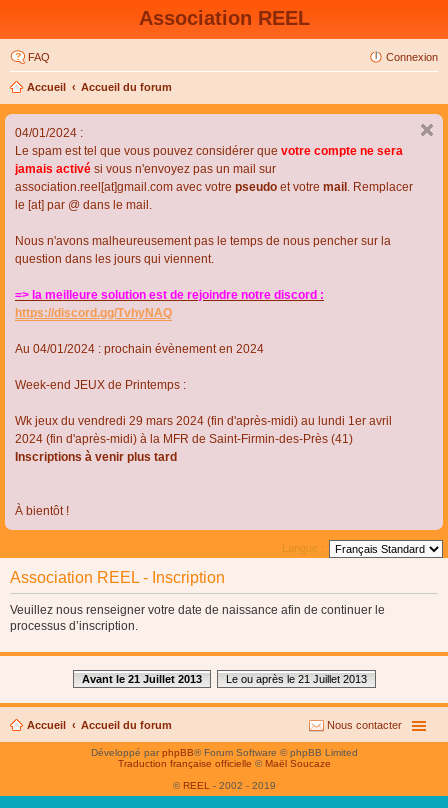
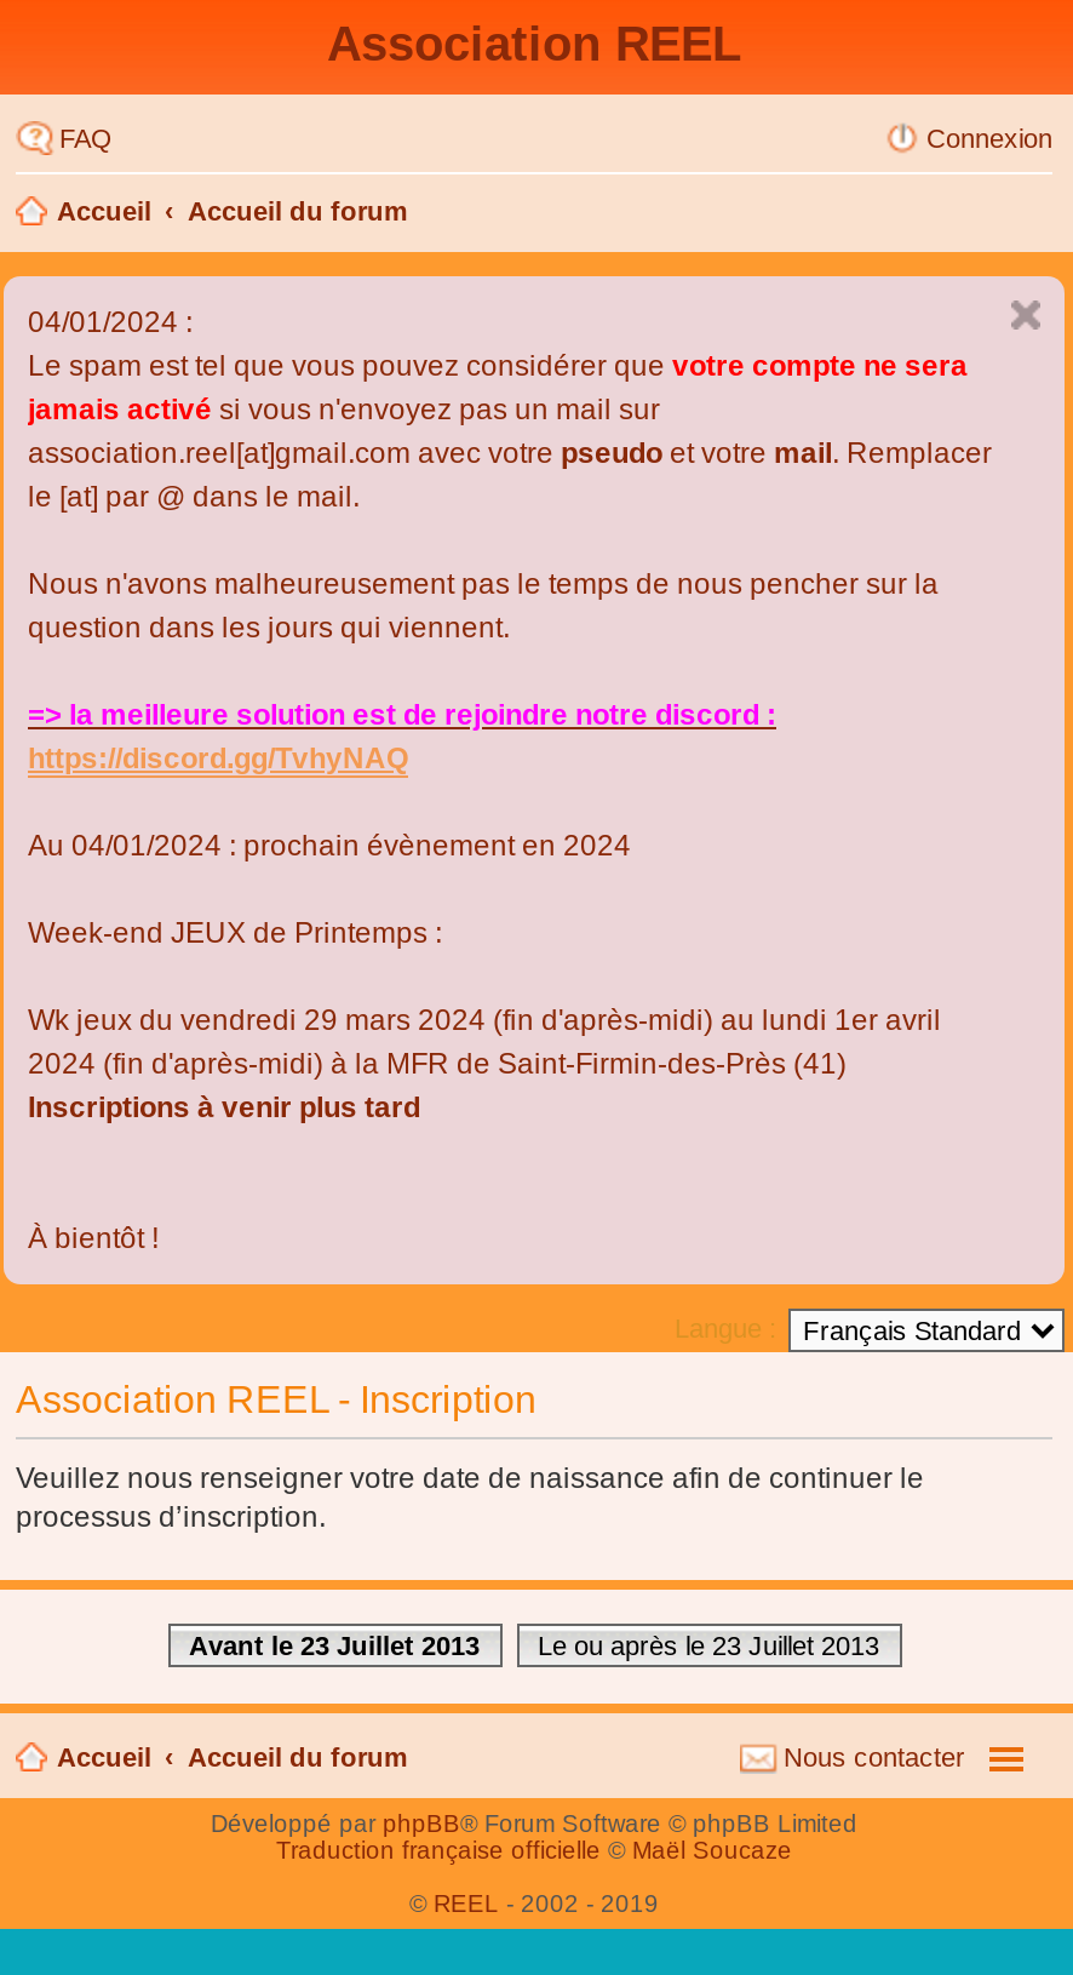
[81,673,201,685] Avant le 21 Juillet 2013 -> [189,1631,480,1660] Avant le 23 Juillet 2013
[225,673,366,685] Le ou après le 21 Juillet 2013 -> [538,1631,879,1660] Le ou après le 23 Juillet 2013

